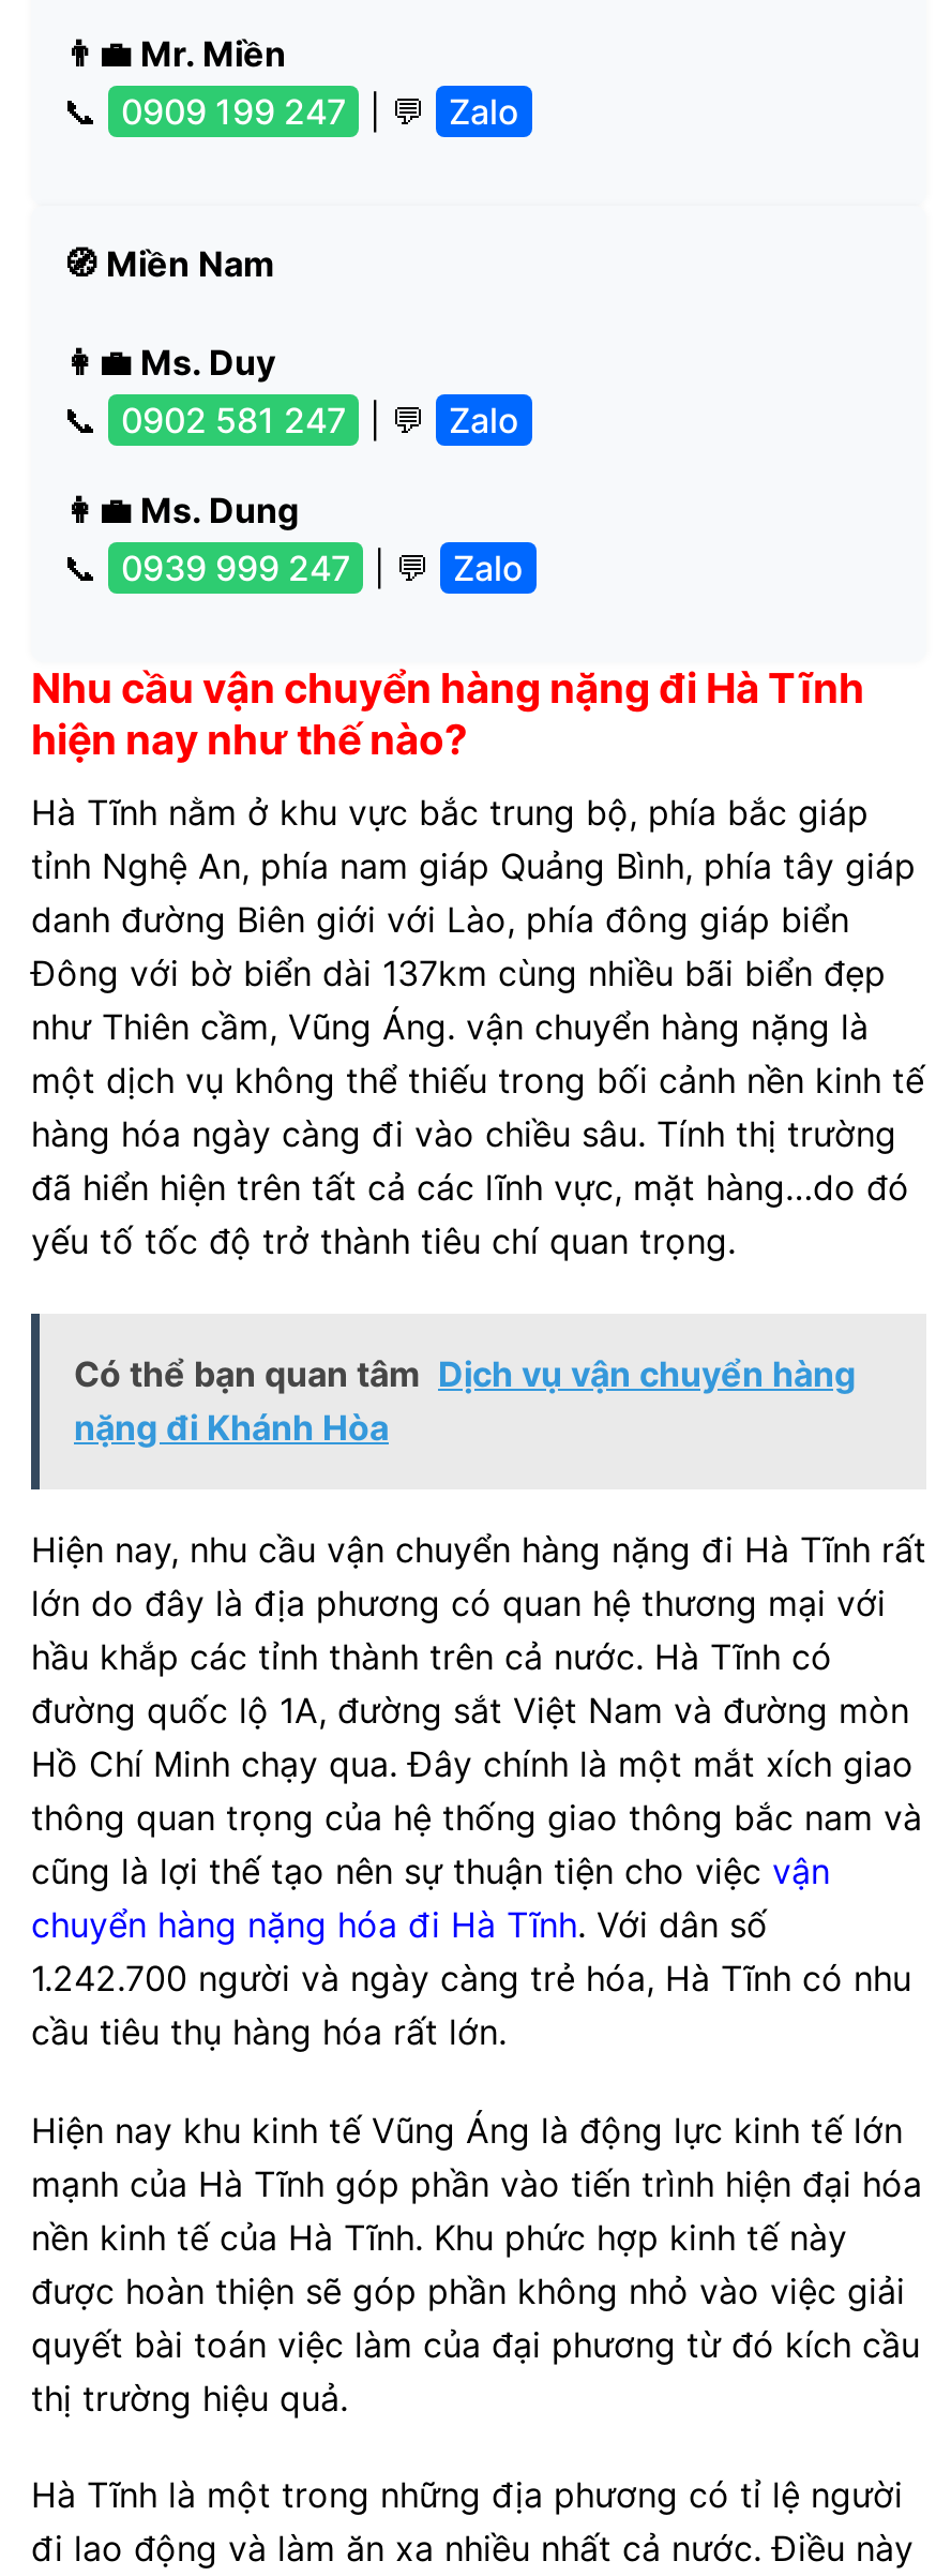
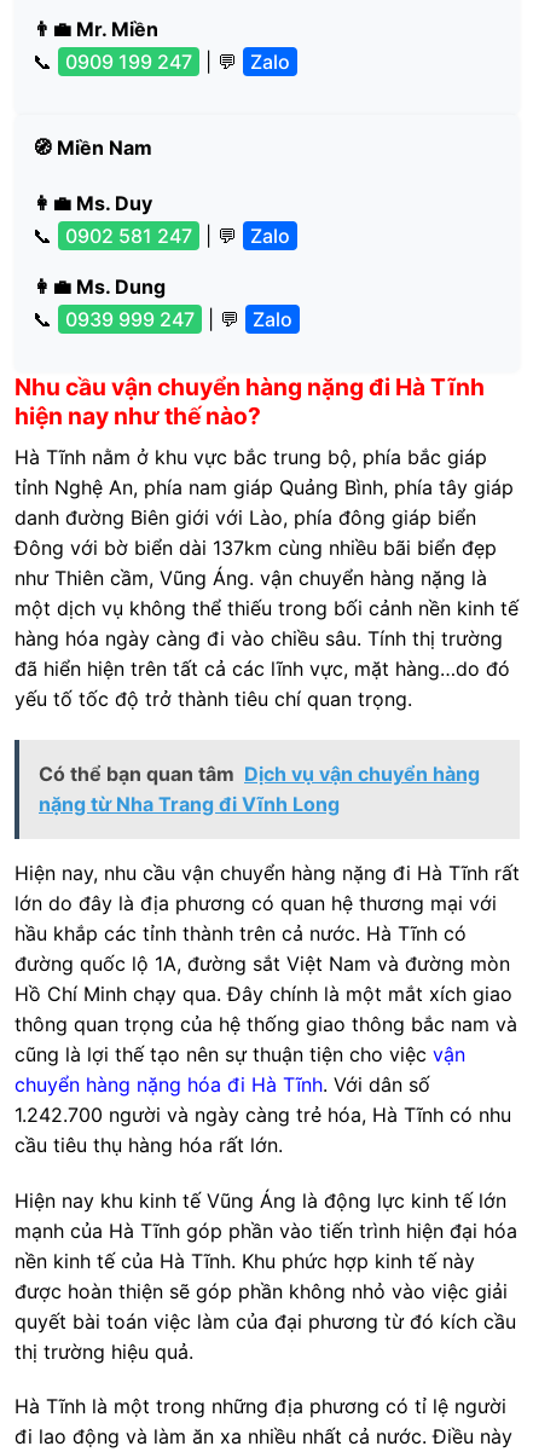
[74,1352,856,1448] Có thể bạn quan tâm Dịch vụ vận chuyển hàng | nặng đi Khánh Hòa -> [39,761,480,816] Có thể bạn quan tâm Dịch vụ vận chuyển hàng | nặng từ Nha Trang đi Vĩnh Long

